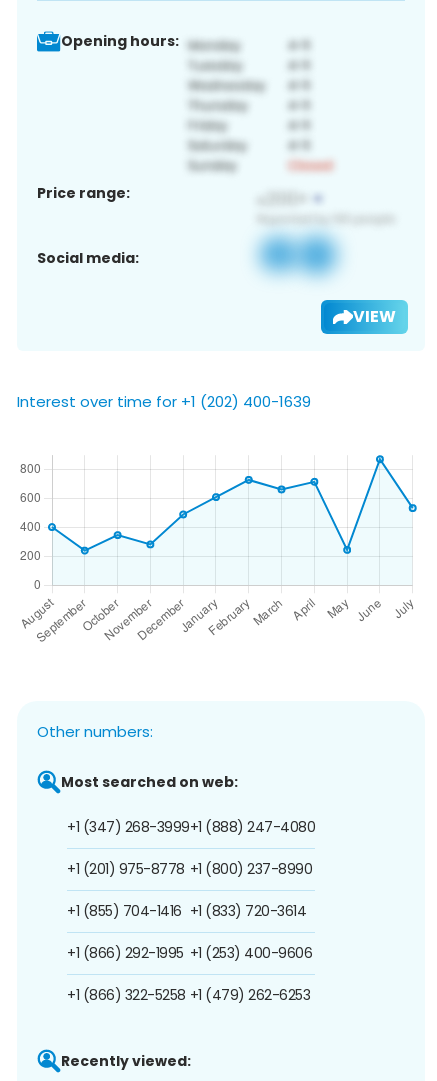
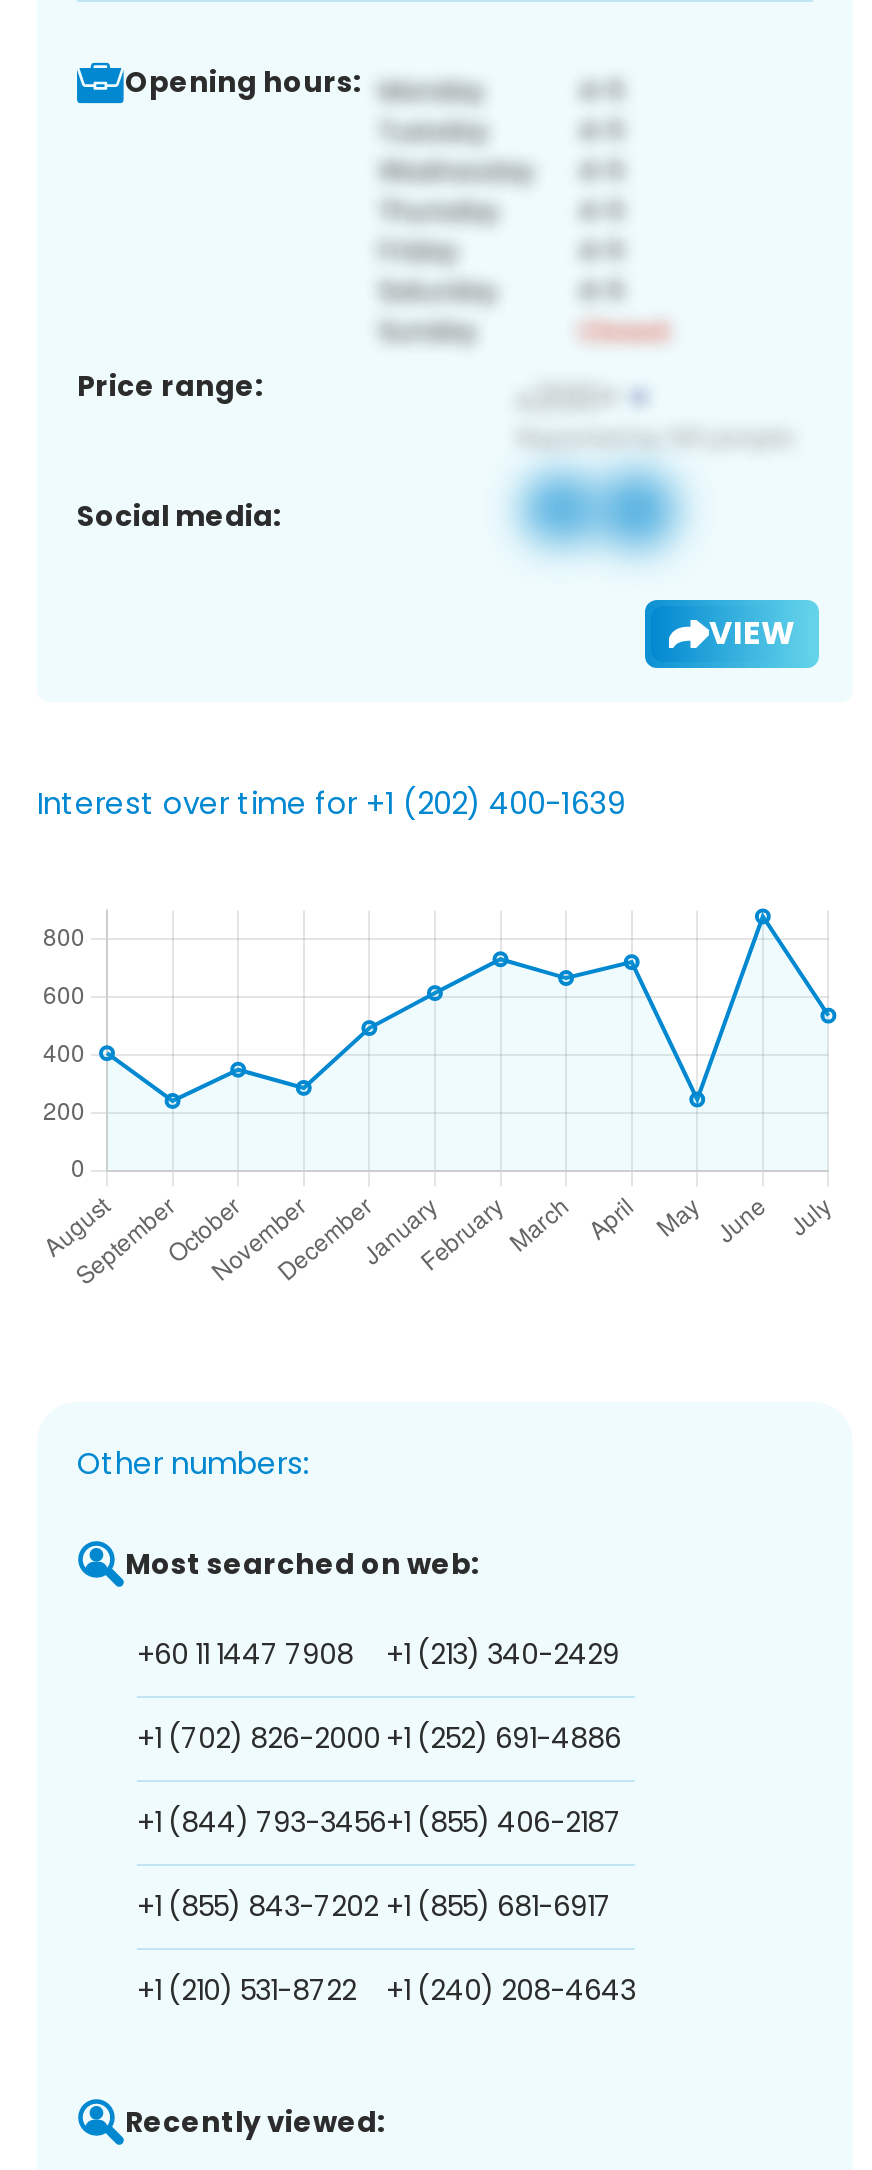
[67,816,189,836] +1 (347) 268-3999 -> [137,1633,353,1673] +60 11 1447 7908
[189,816,315,836] +1 (888) 247-4080 -> [386,1633,619,1673] +1 (213) 340-2429
[67,858,184,878] +1 (201) 975-8778 -> [137,1717,380,1757] +1 (702) 826-2000
[189,858,312,878] +1 (800) 237-8990 -> [386,1717,621,1757] +1 (252) 691-4886
[67,900,181,920] +1 (855) 704-1416 -> [137,1801,386,1841] +1 (844) 793-3456
[189,900,306,920] +1 (833) 720-3614 -> [386,1801,621,1841] +1 (855) 406-2187
[67,942,183,962] +1 (866) 292-1995 -> [137,1885,378,1925] +1 (855) 843-7202
[189,942,312,962] +1 (253) 400-9606 -> [386,1885,611,1925] +1 (855) 681-6917
[67,984,185,1004] +1 (866) 322-5258 -> [137,1969,356,2009] +1 (210) 531-8722
[189,984,310,1004] +1 (479) 262-6253 -> [386,1969,635,2009] +1 (240) 208-4643

